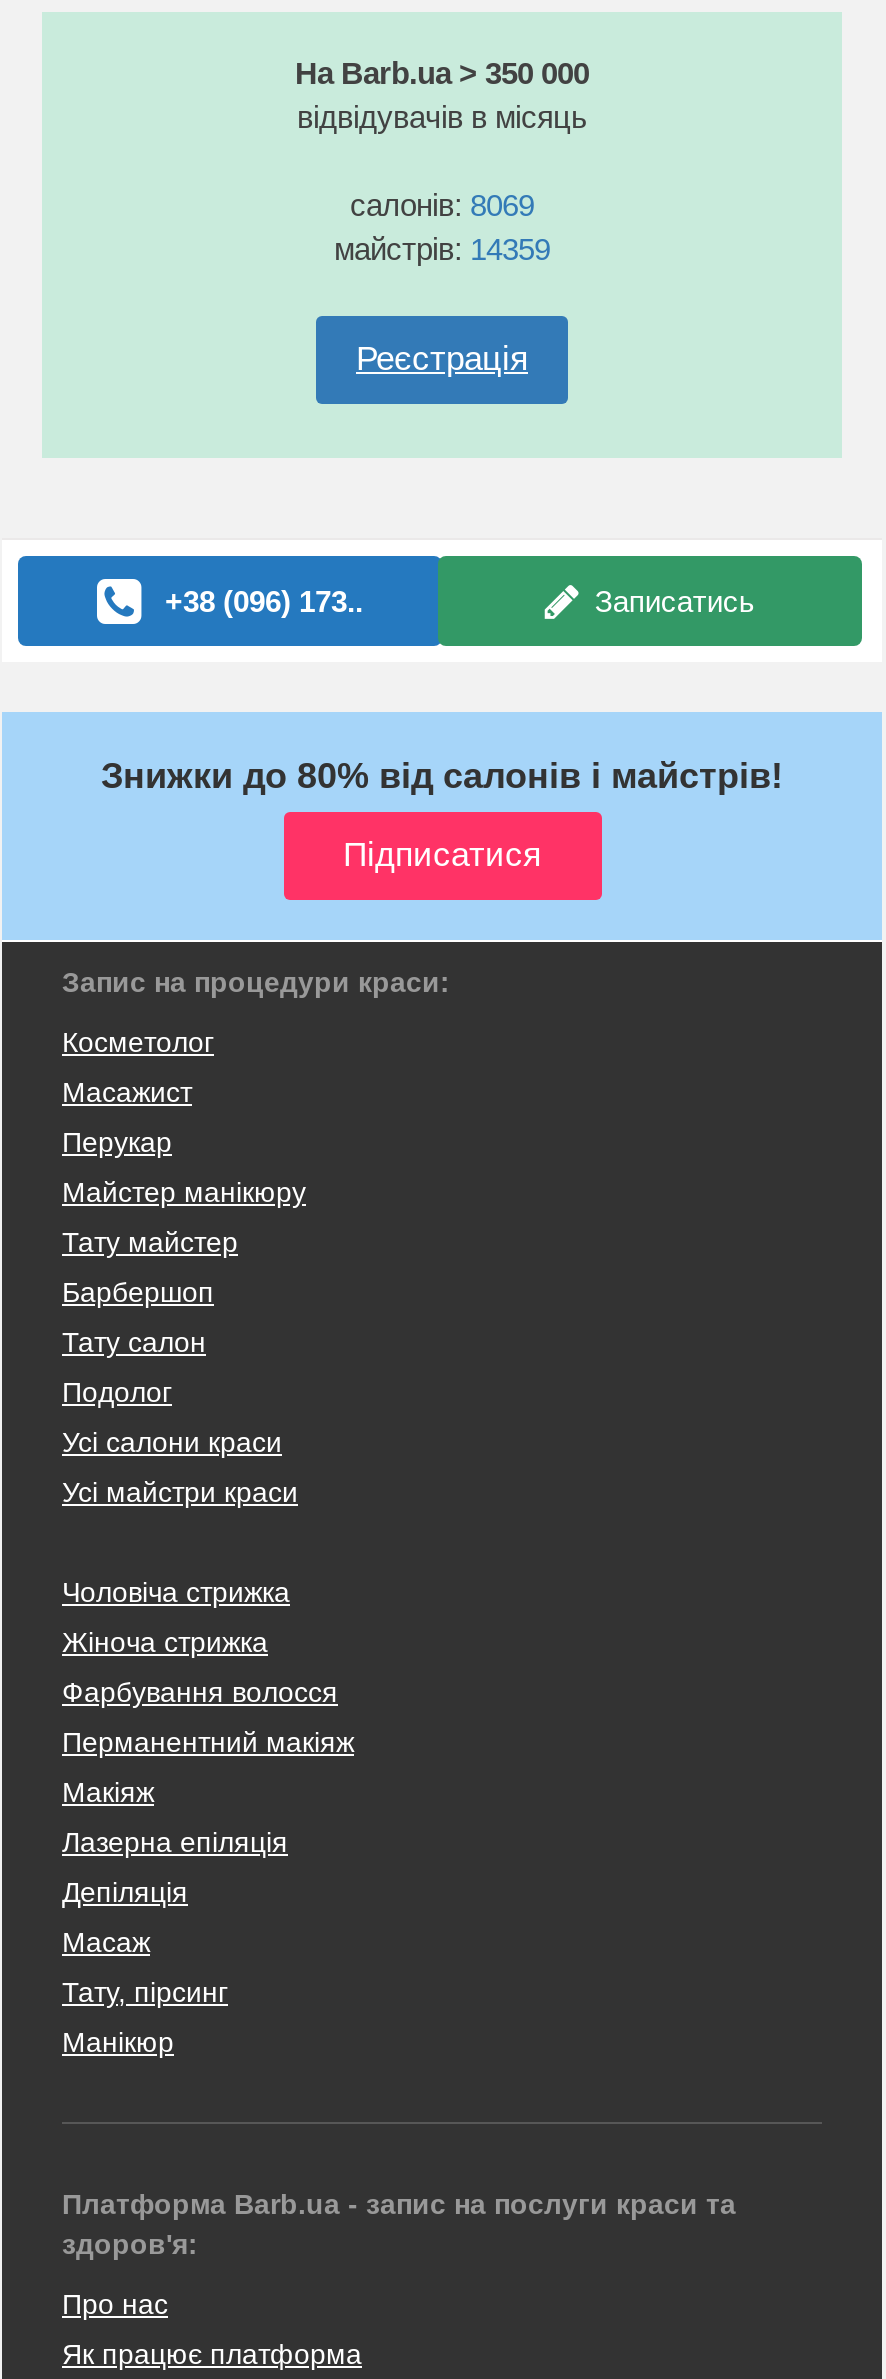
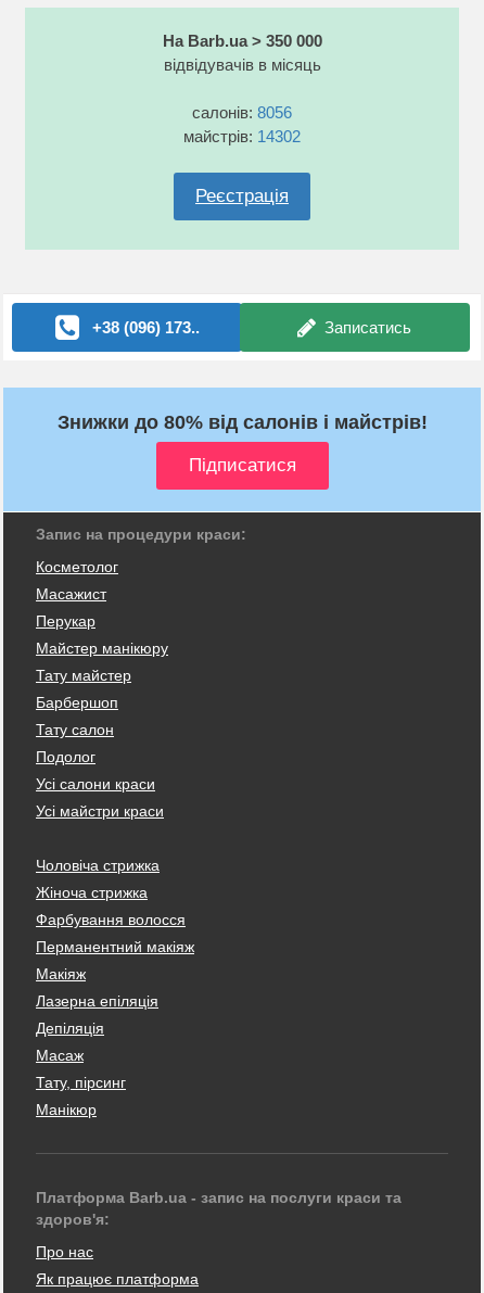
[350,189,534,223] салонів: 8069 -> [192,104,292,122] салонів: 8056
[334,233,550,267] майстрів: 14359 -> [183,127,301,146] майстрів: 14302

